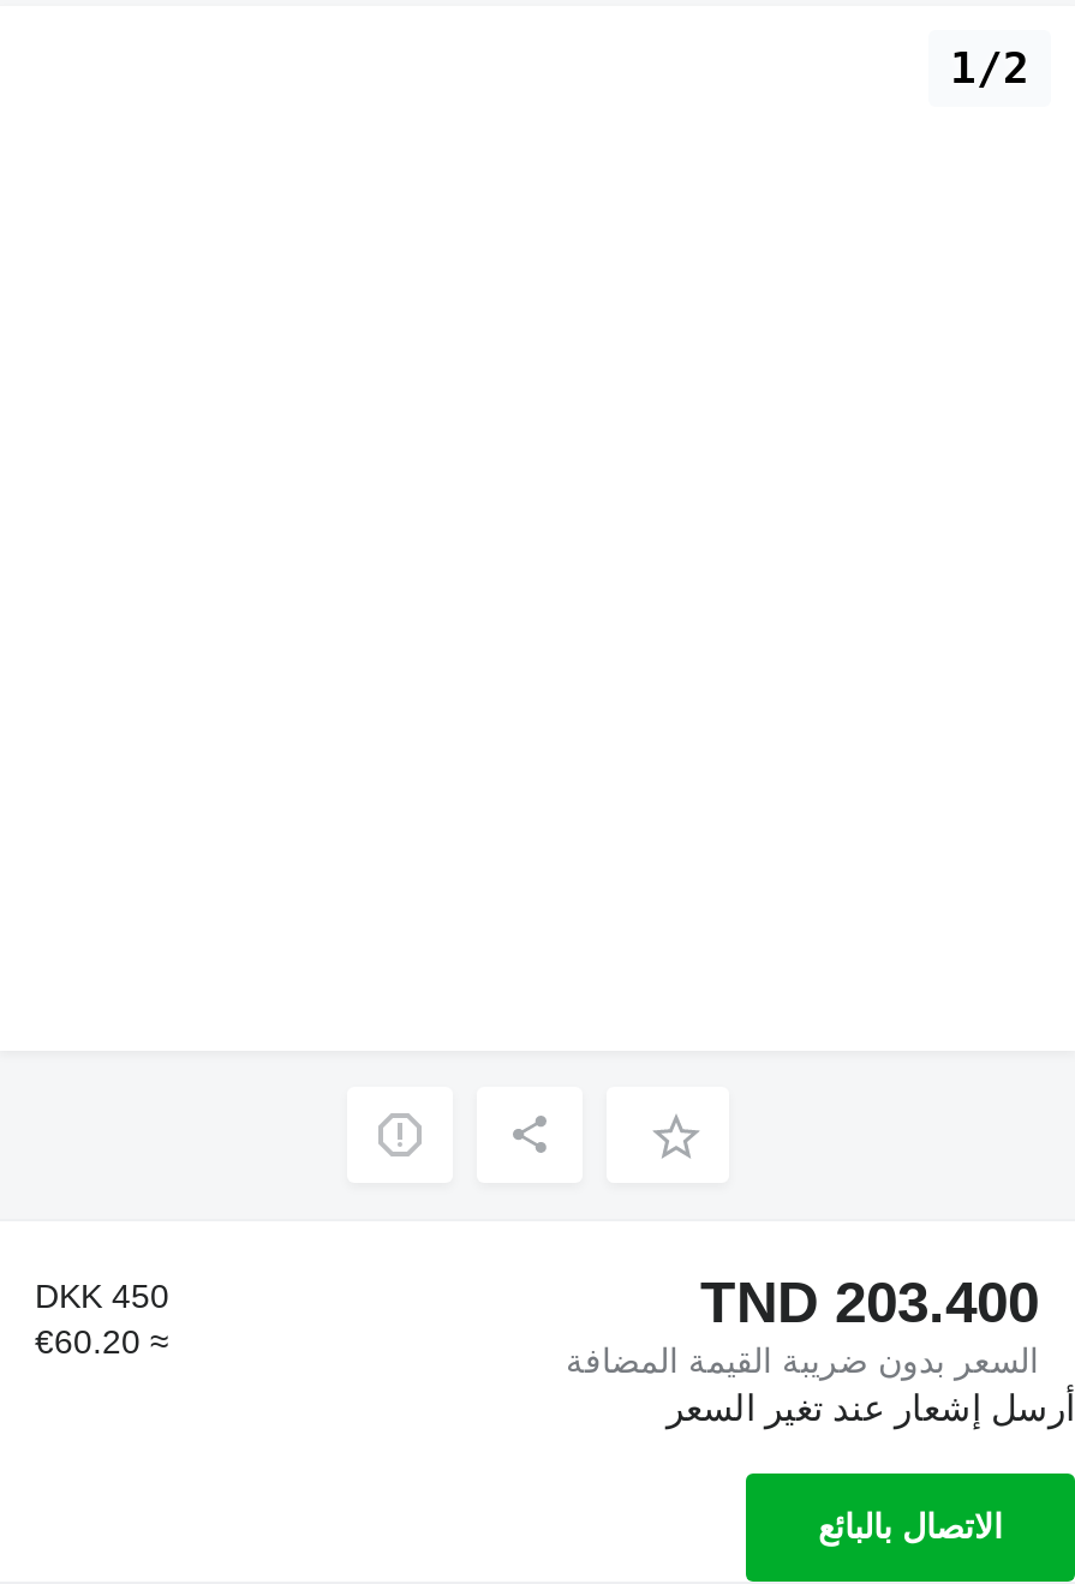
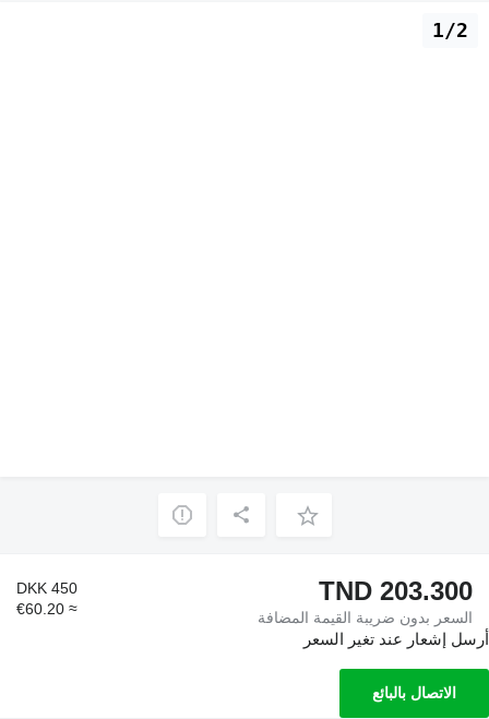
[700,1270,1039,1335] TND 203.400 -> [319,576,473,606] TND 203.300

